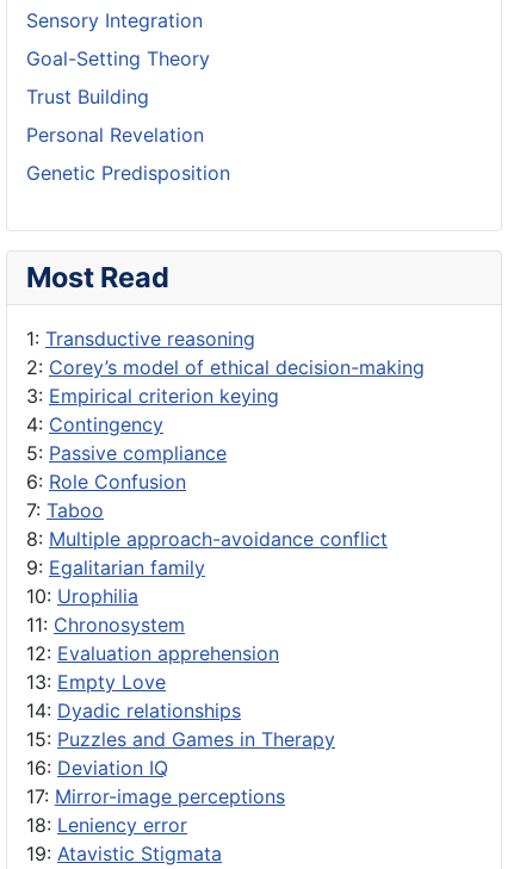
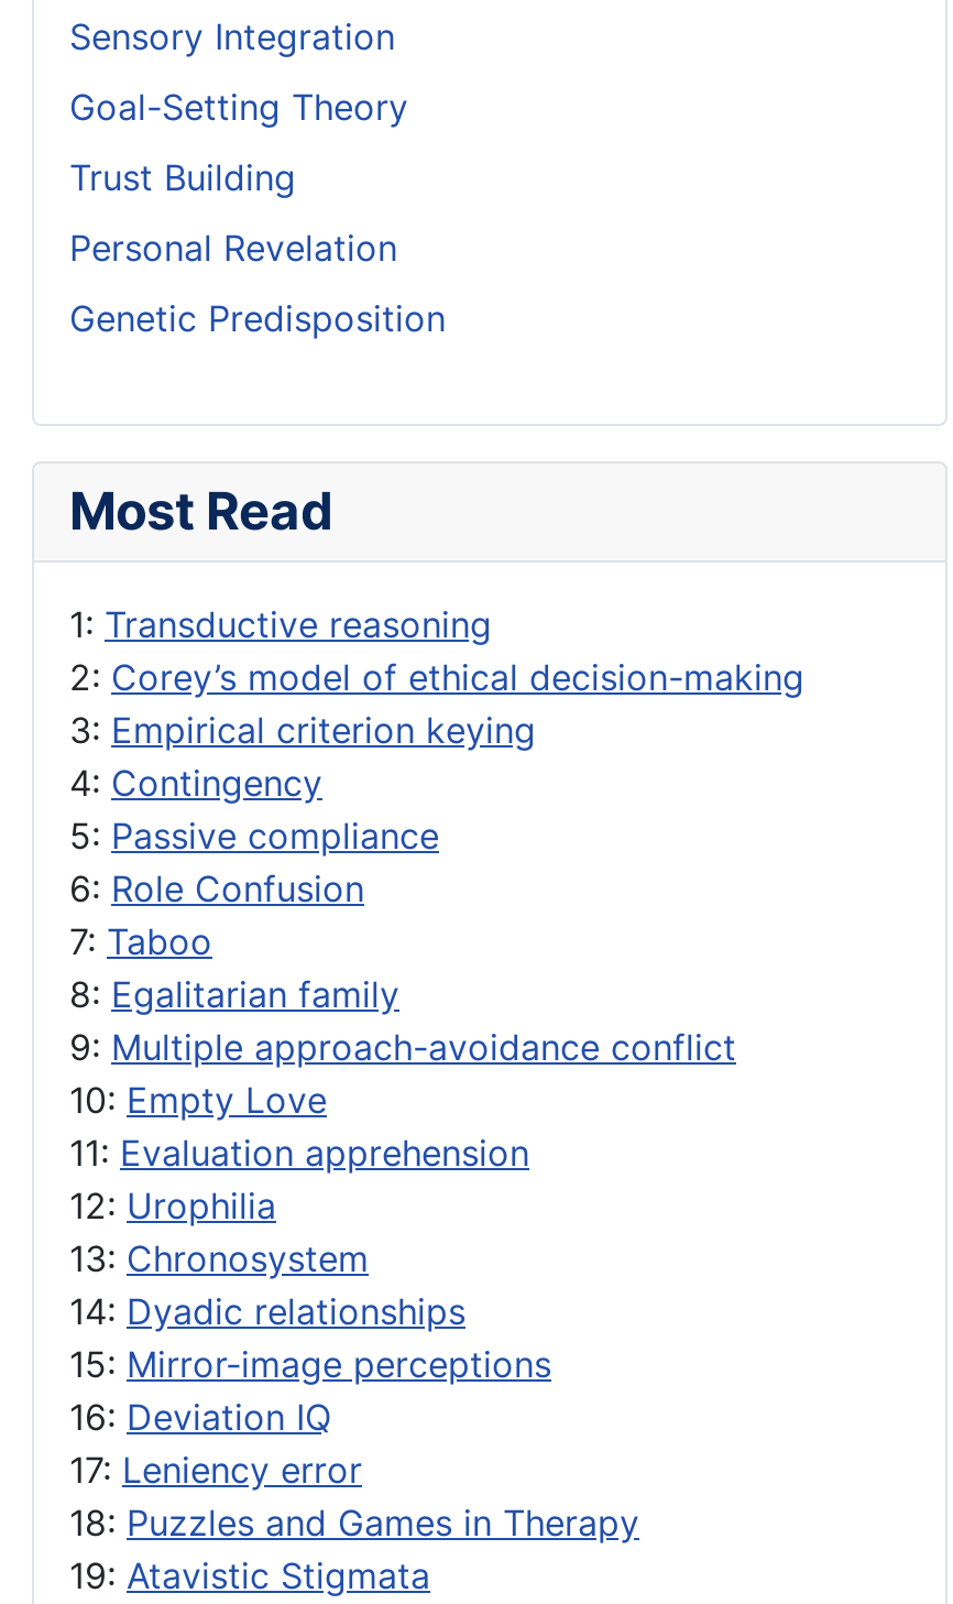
[26,527,388,694] 8: Multiple approach-avoidance conflict | 9: Egalitarian family | 10: Urophilia | 11: Chronosystem | 12: Evaluation apprehension | 13: Empty Love -> [69,973,736,1281] 8: Egalitarian family | 9: Multiple approach-avoidance conflict | 10: Empty Love | 11: Evaluation apprehension | 12: Urophilia | 13: Chronosystem
[26,727,335,751] 15: Puzzles and Games in Therapy -> [69,1342,551,1386] 15: Mirror-image perceptions
[26,785,285,837] 17: Mirror-image perceptions | 18: Leniency error -> [69,1448,639,1545] 17: Leniency error | 18: Puzzles and Games in Therapy

